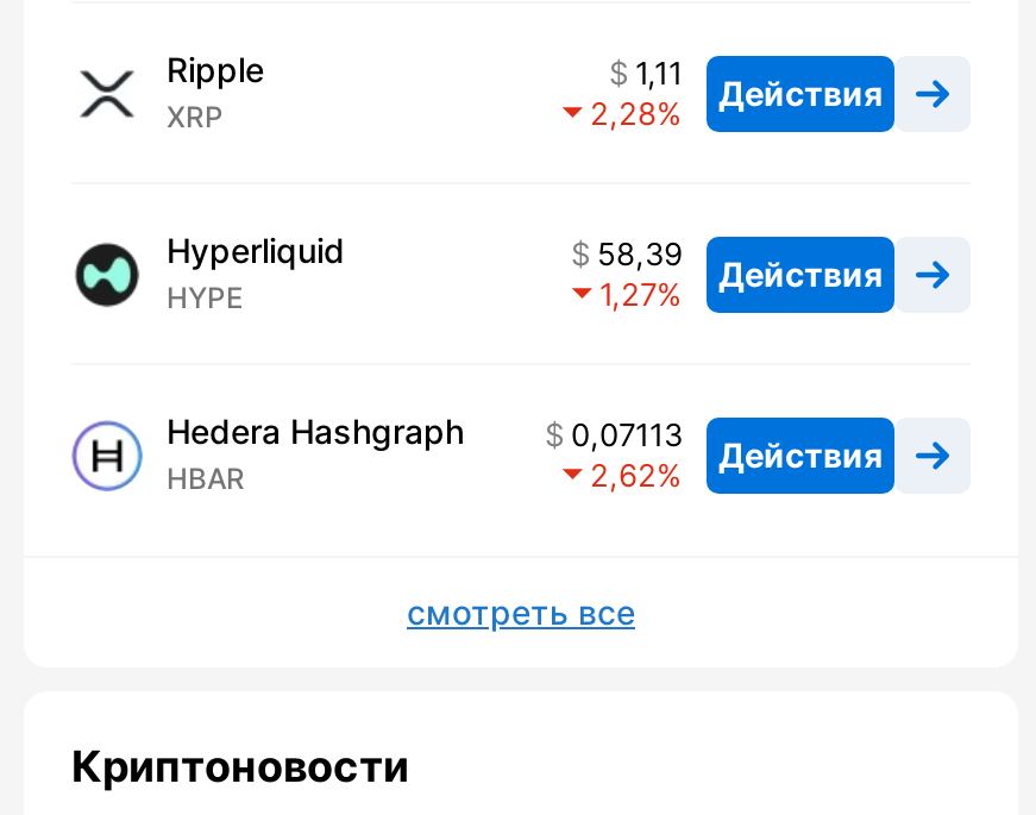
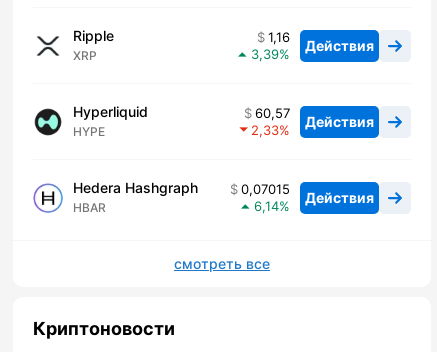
[635,54,883,113] 1,11 Действия -> [268,29,374,54] 1,16 Действия
[590,95,657,133] 2,28 -> [251,46,279,62] 3,39
[597,235,883,294] 58,39 Действия -> [255,105,374,130] 60,57 Действия
[599,276,657,314] 1,27 -> [251,122,279,138] 2,33
[571,416,883,474] 0,07113 Действия -> [241,181,374,206] 0,07015 Действия
[590,457,657,495] 2,62 -> [254,198,279,214] 6,14

